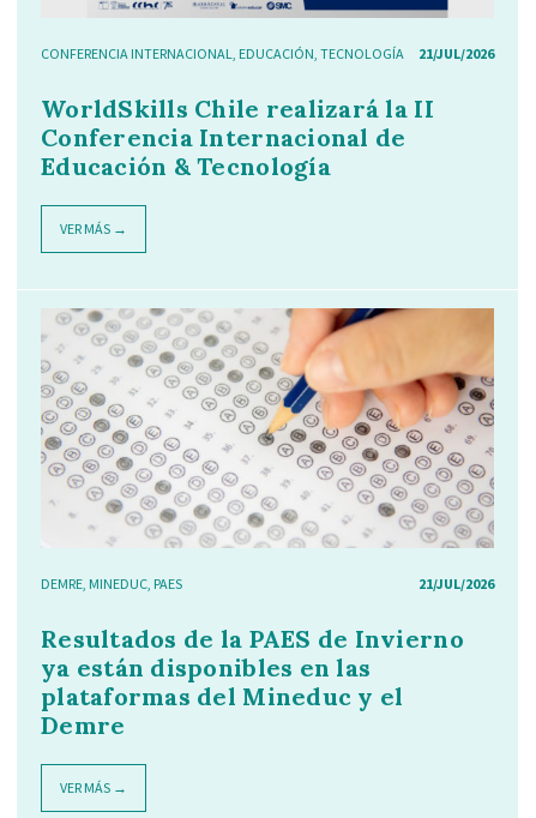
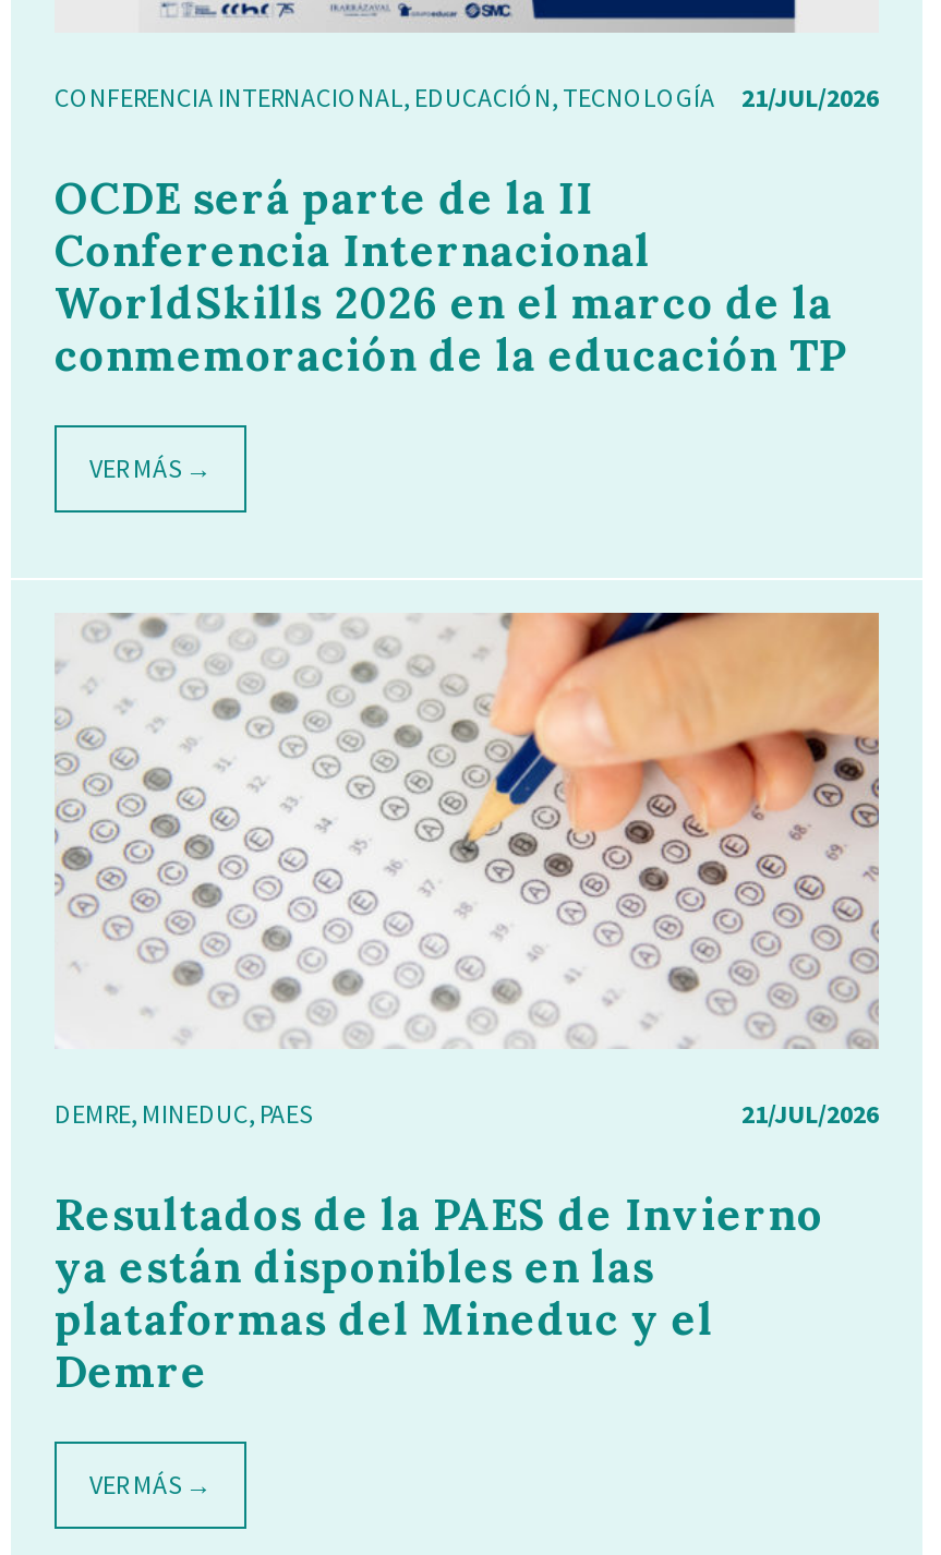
[41,93,434,181] WorldSkills Chile realizará la II | Conferencia Internacional de | Educación & Tecnología -> [55,170,845,381] OCDE será parte de la II | Conferencia Internacional | WorldSkills 2026 en el marco de la | conmemoración de la educación TP

